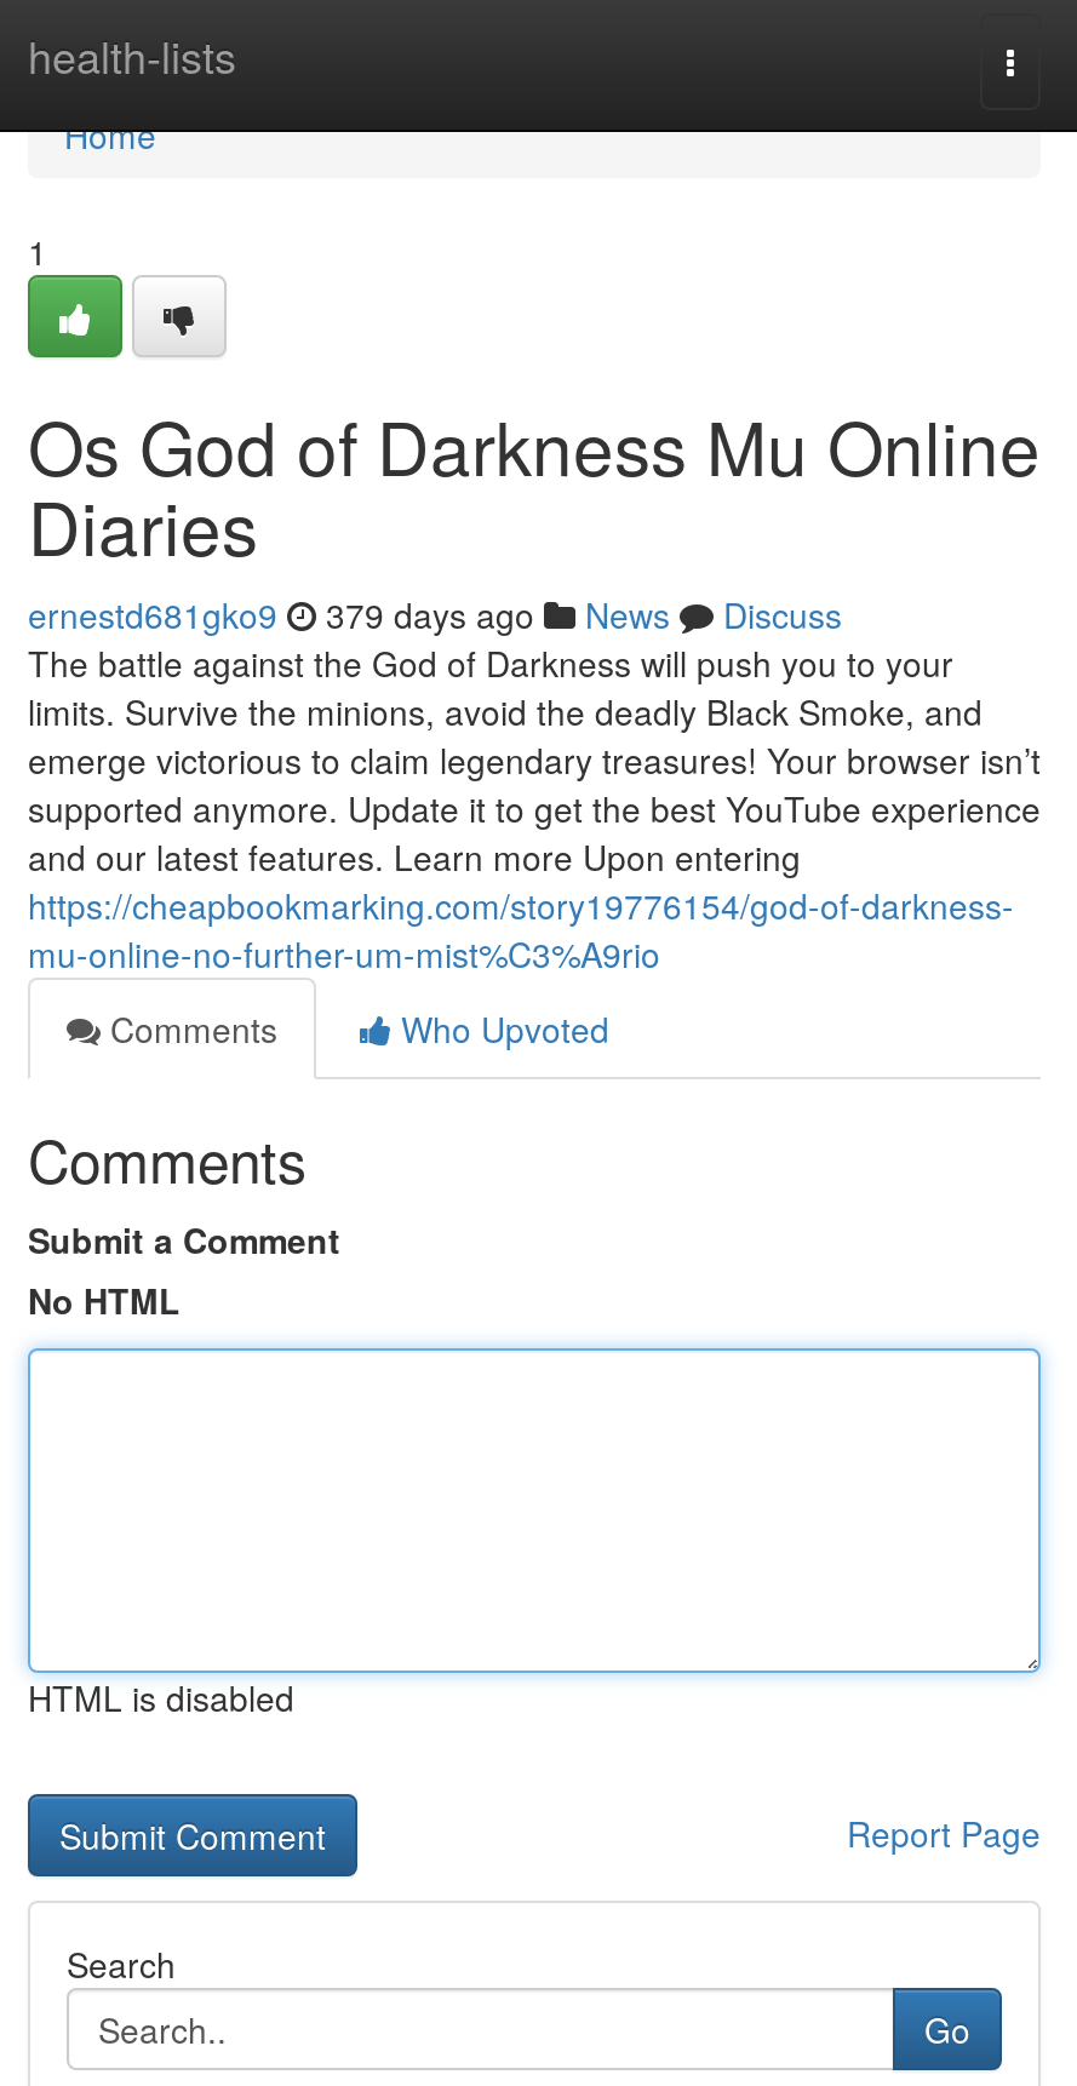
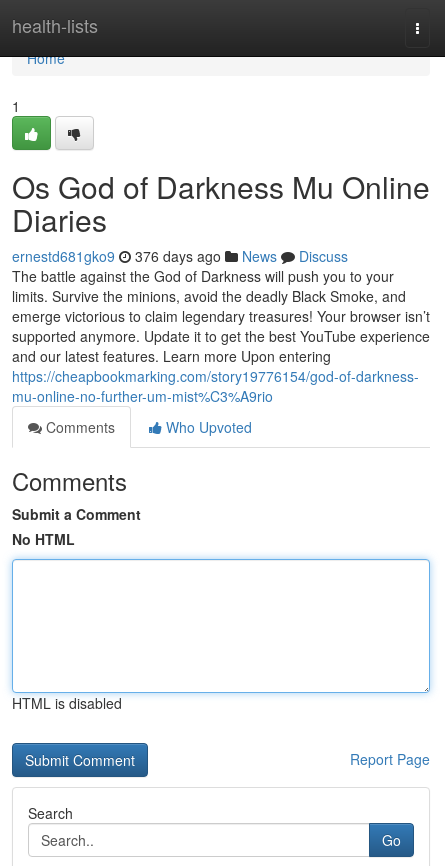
[28,590,842,638] ernestd681gko9 379 days ago News Discuss -> [12,246,348,266] ernestd681gko9 376 days ago News Discuss

